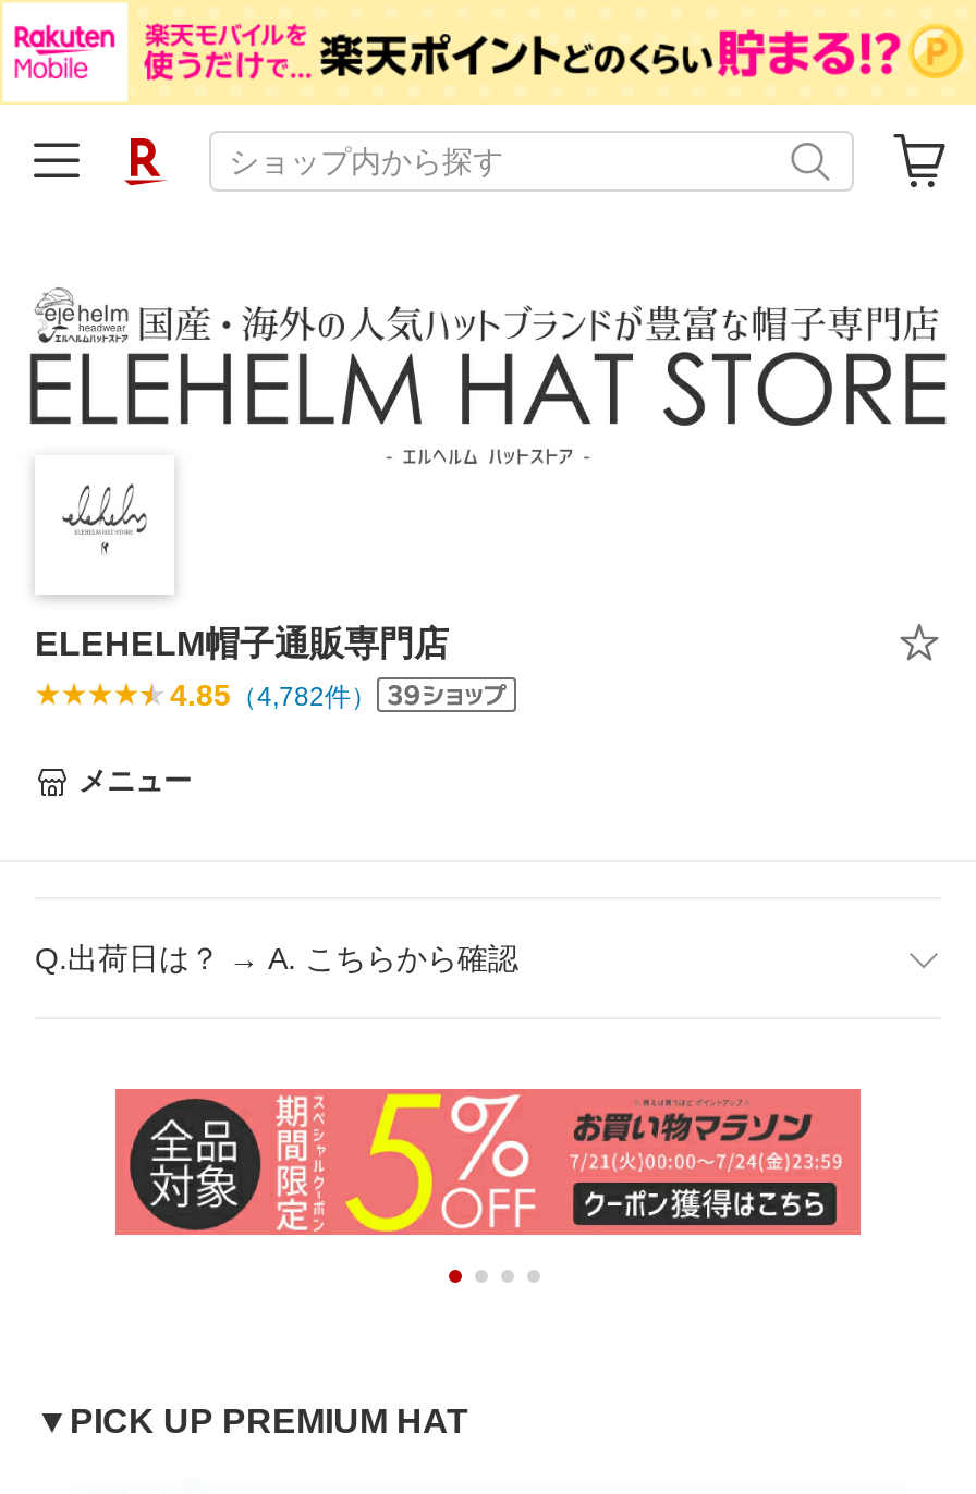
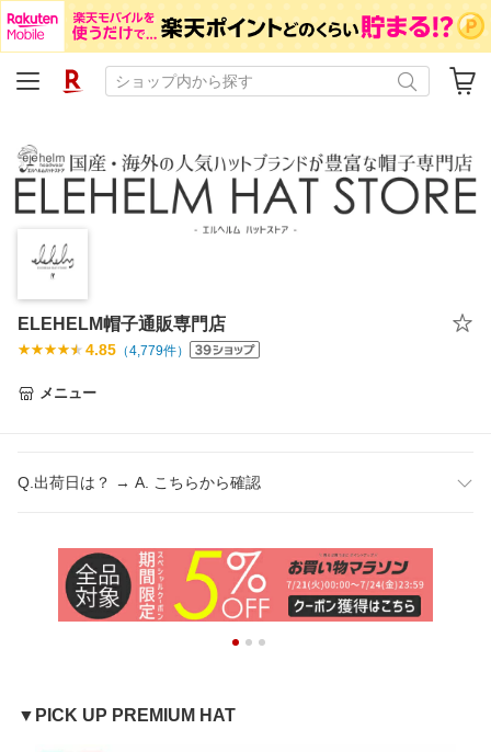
[170,678,377,712] 4.85（4,782件） -> [85,341,190,359] 4.85（4,779件）

